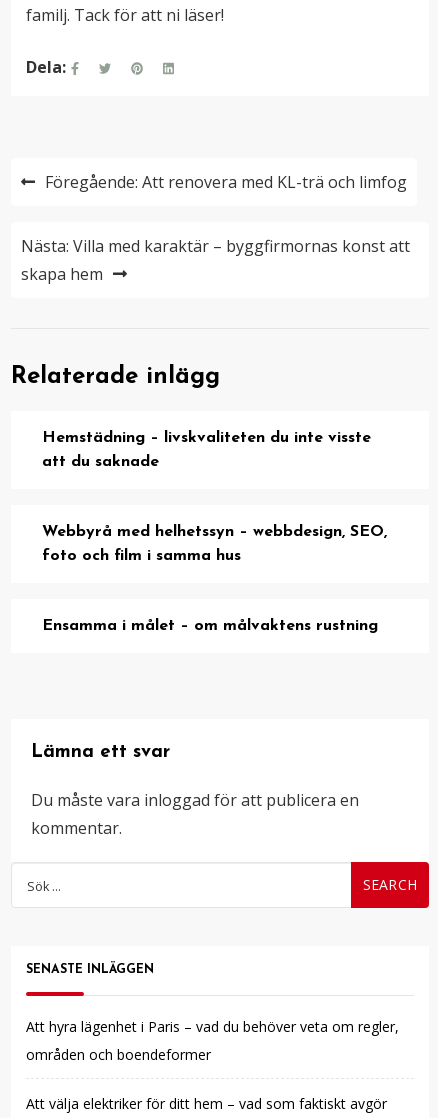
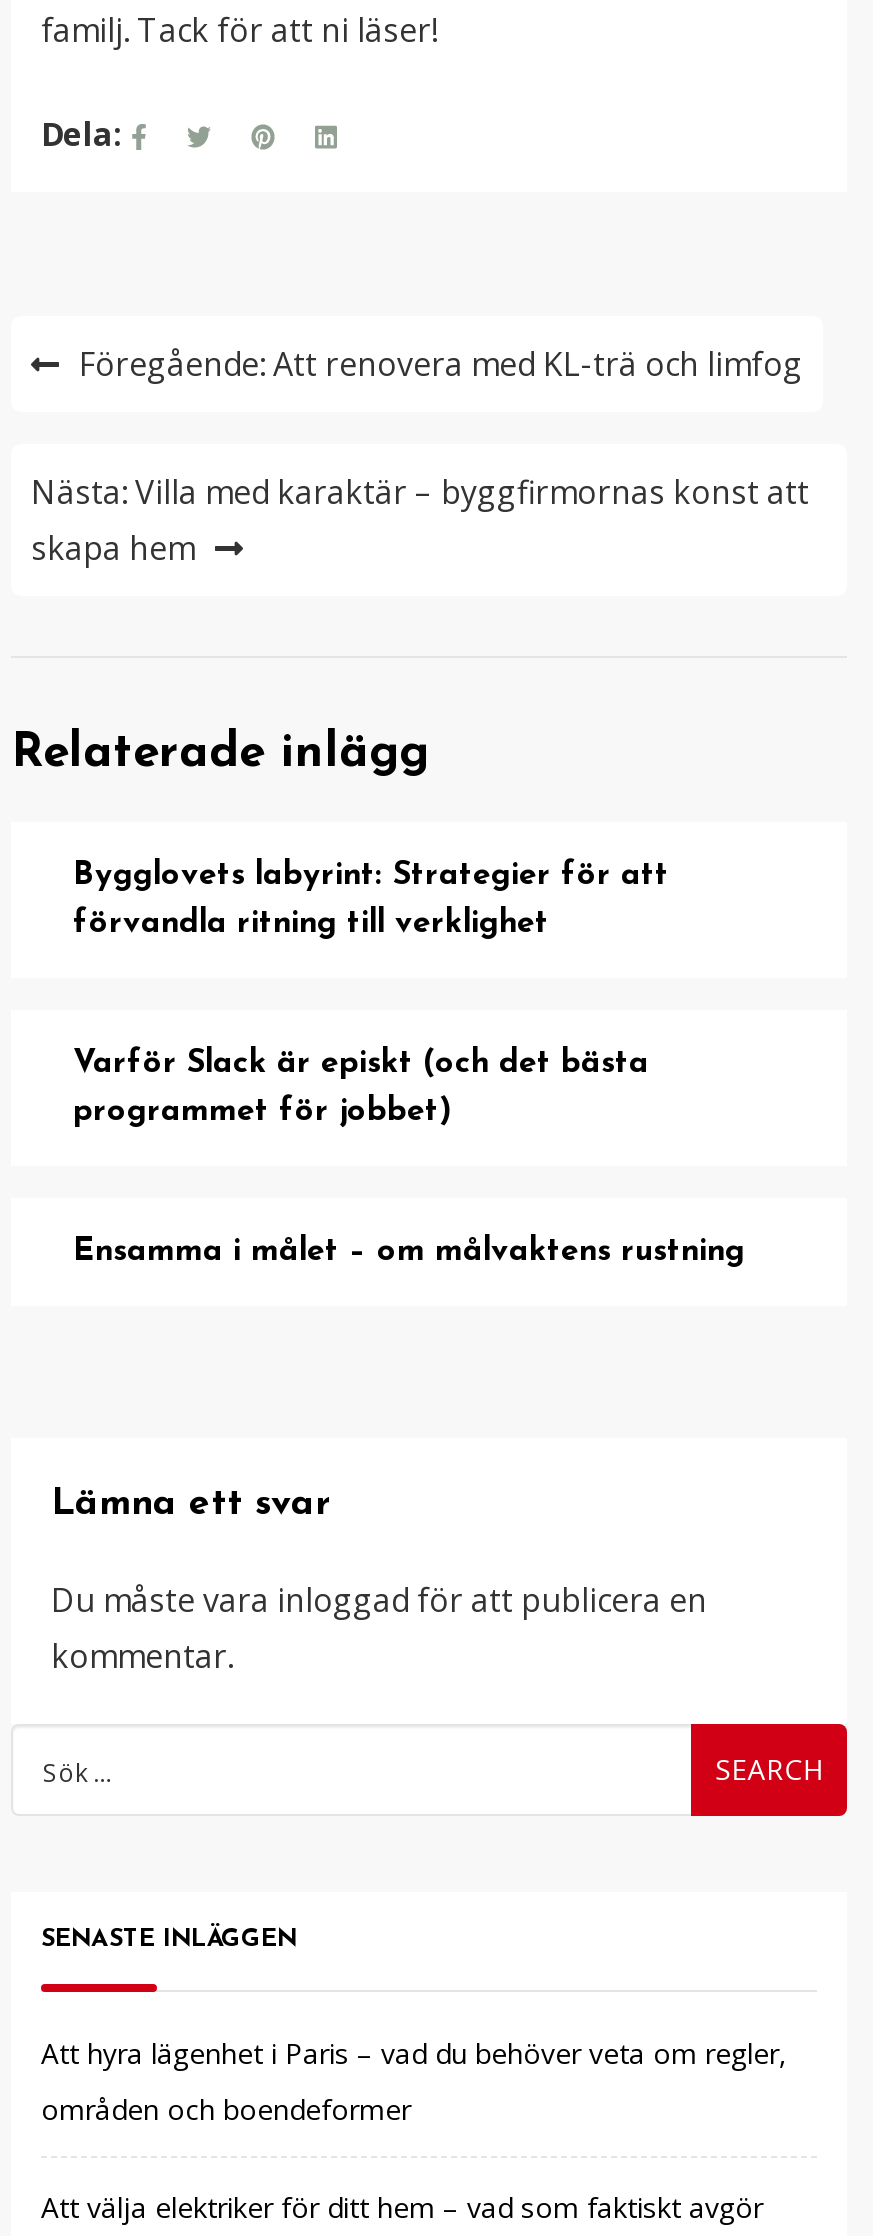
[42,430,371,446] Hemstädning – livskvaliteten du inte visste -> [73,860,669,892] Bygglovets labyrint: Strategier för att
[42,454,159,470] att du saknade -> [73,908,549,940] förvandla ritning till verklighet
[42,524,387,540] Webbyrå med helhetssyn – webbdesign, SEO, -> [73,1048,649,1080] Varför Slack är episkt (och det bästa
[42,548,241,564] foto och film i samma hus -> [73,1096,451,1128] programmet för jobbet)

